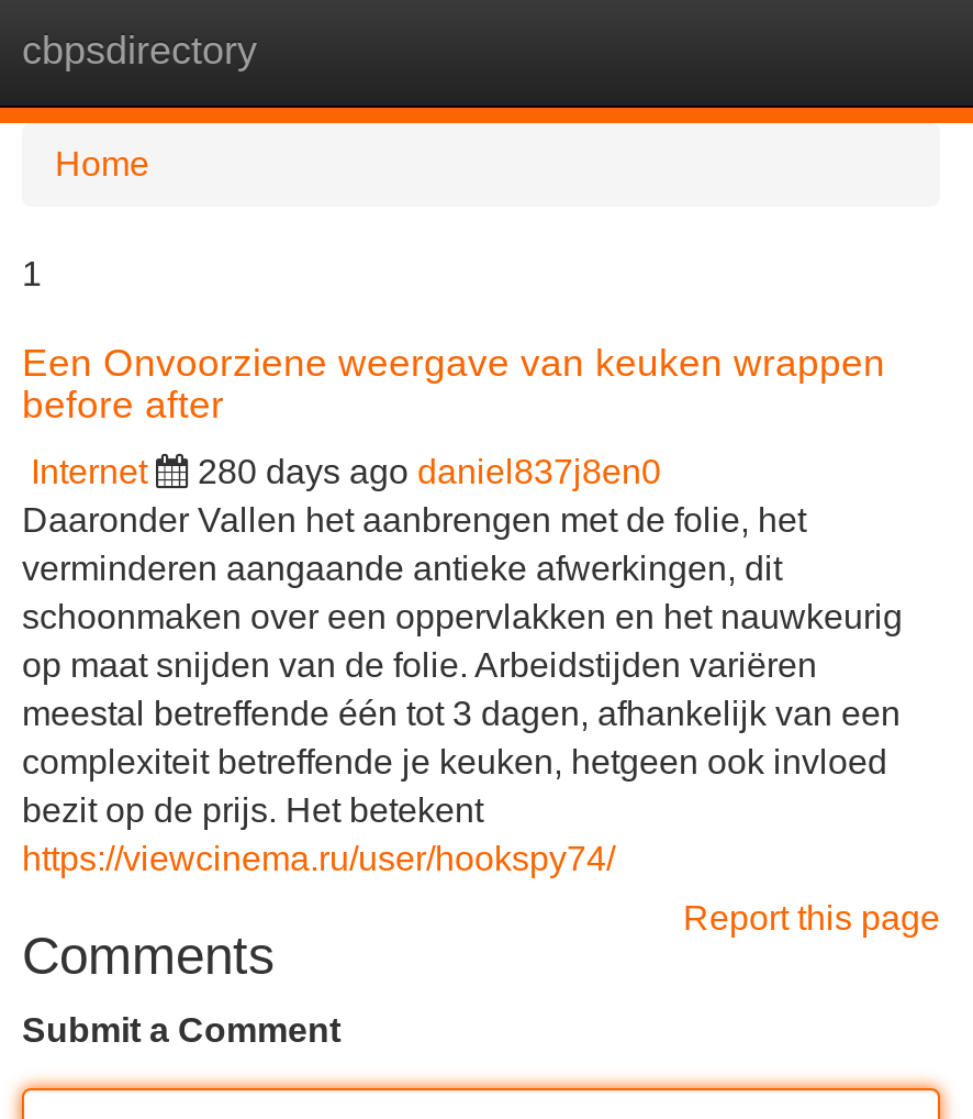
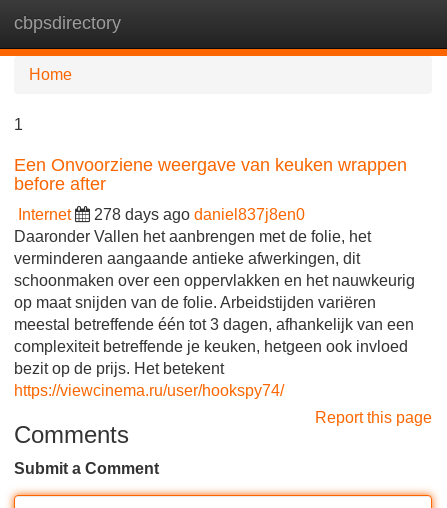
[198,453,661,490] 280 days ago daniel837j8en0 -> [94,206,305,223] 278 days ago daniel837j8en0

